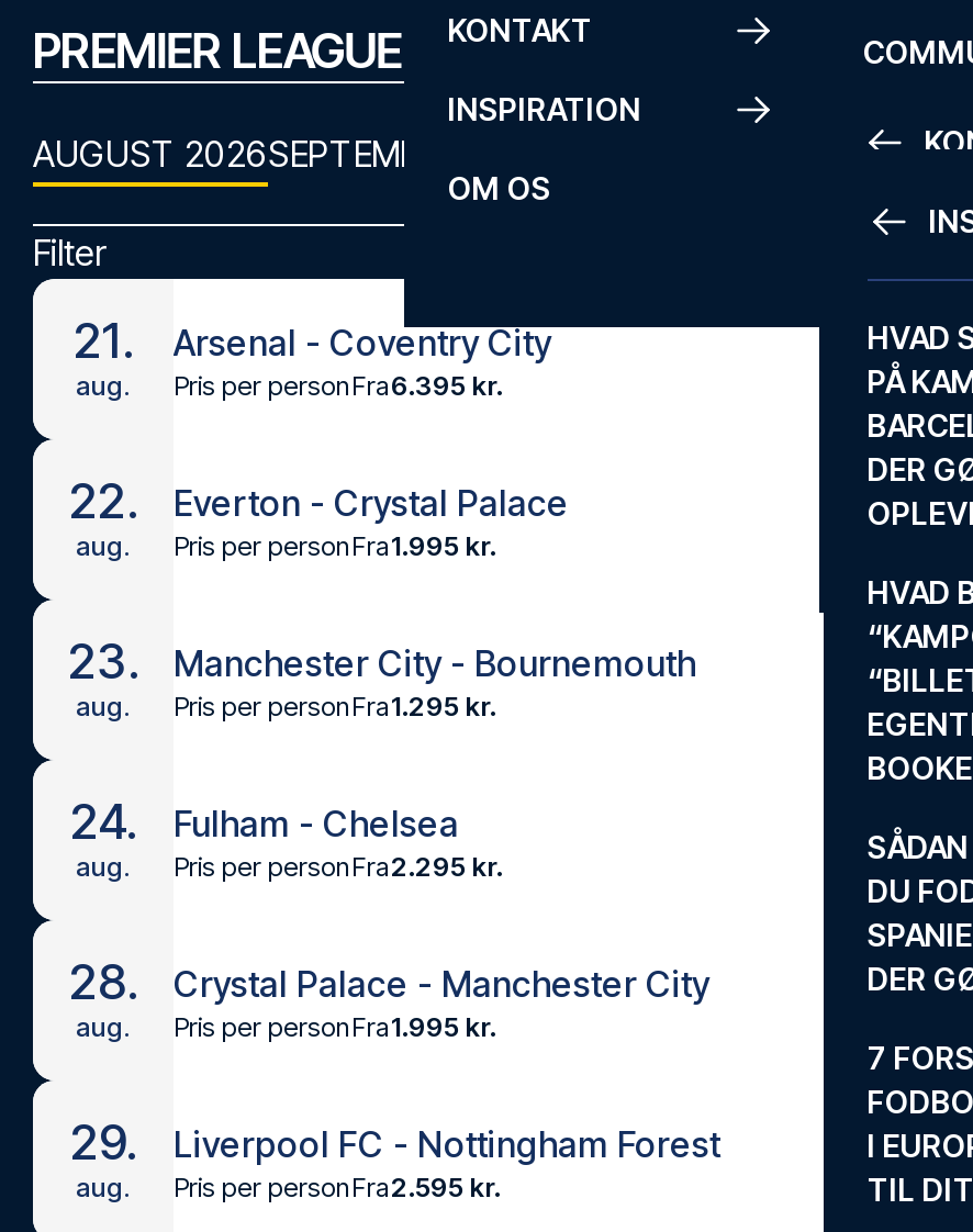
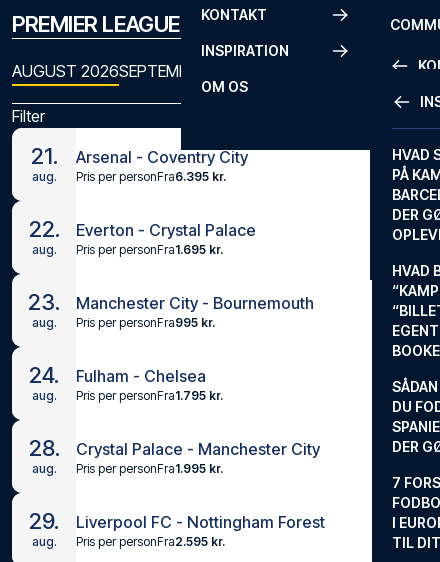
[174,528,496,561] Pris per personFra1.995 kr. -> [76,241,223,256] Pris per personFra1.695 kr.
[174,688,496,721] Pris per personFra1.295 kr. -> [76,314,215,329] Pris per personFra995 kr.
[174,849,503,882] Pris per personFra2.295 kr. -> [76,387,223,402] Pris per personFra1.795 kr.

